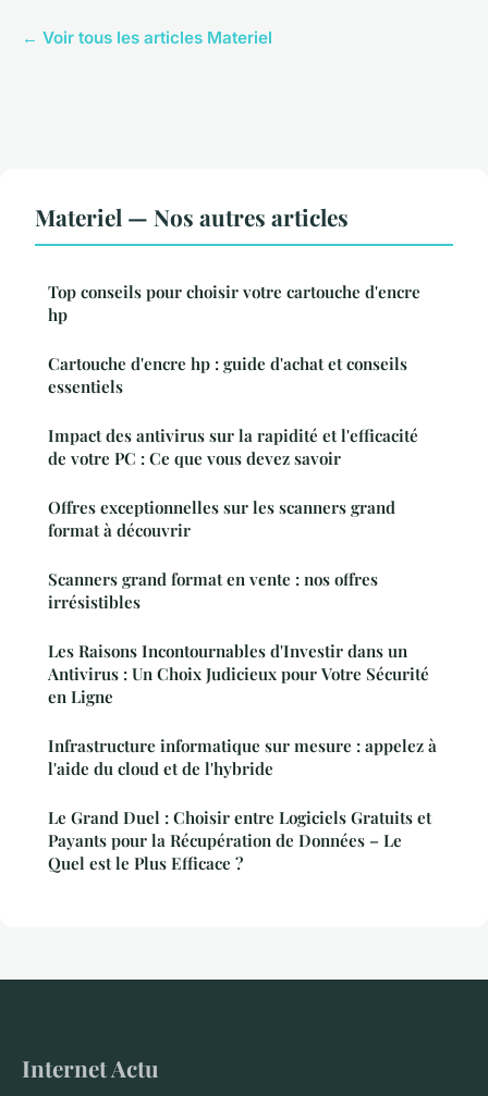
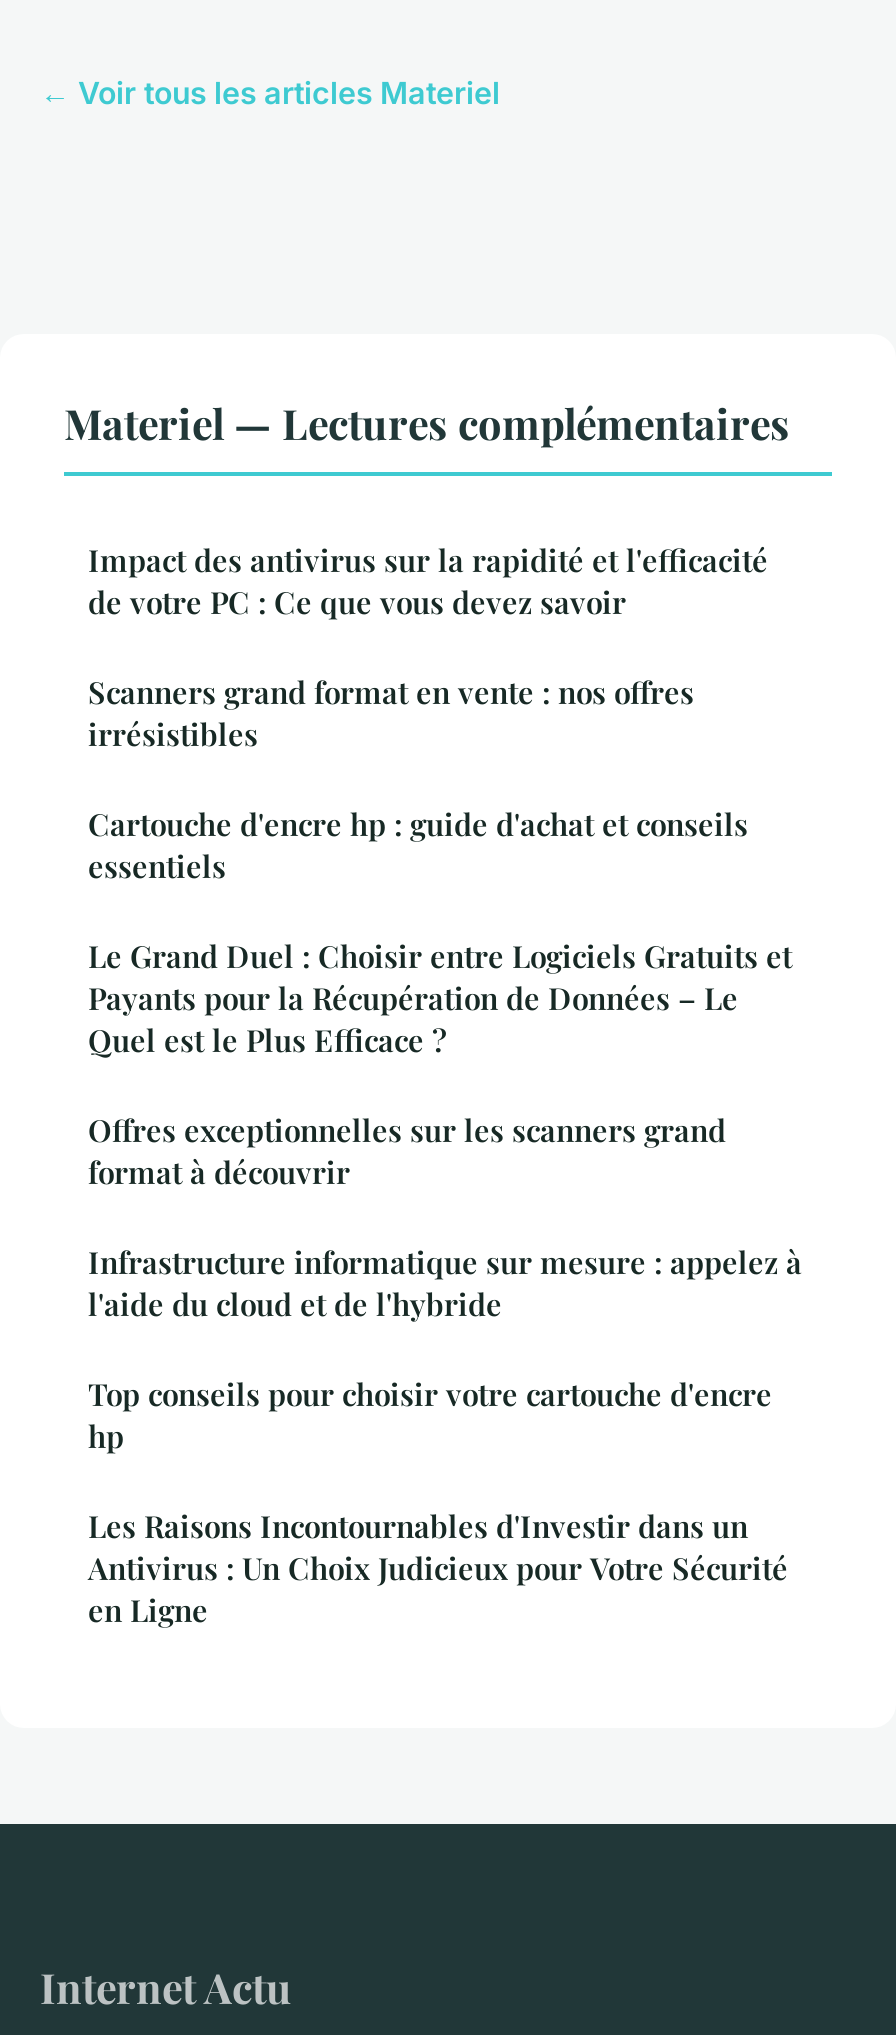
[35,202,349,232] Materiel — Nos autres articles -> [64,394,790,450] Materiel — Lectures complémentaires
moved [48,281,420,326] -> [88,1374,772,1456]: Top conseils pour choisir votre cartouche d'encre | hp
moved [48,353,418,613] -> [88,540,768,1192]: Cartouche d'encre hp : guide d'achat et conseils | essentiels | Impact des antivirus sur la rapidité et l'efficacité | de votre PC : Ce que vous devez savoir | Offres exceptionnelles sur les scanners grand | format à découvrir | Scanners grand format en vente : nos offres | irrésistibles
moved [48,640,429,708] -> [88,1506,788,1630]: Les Raisons Incontournables d'Investir dans un | Antivirus : Un Choix Judicieux pour Votre Sécurité | en Ligne
moved [48,735,437,874] -> [88,936,802,1324]: Infrastructure informatique sur mesure : appelez à | l'aide du cloud et de l'hybride | Le Grand Duel : Choisir entre Logiciels Gratuits et | Payants pour la Récupération de Données – Le | Quel est le Plus Efficace ?

